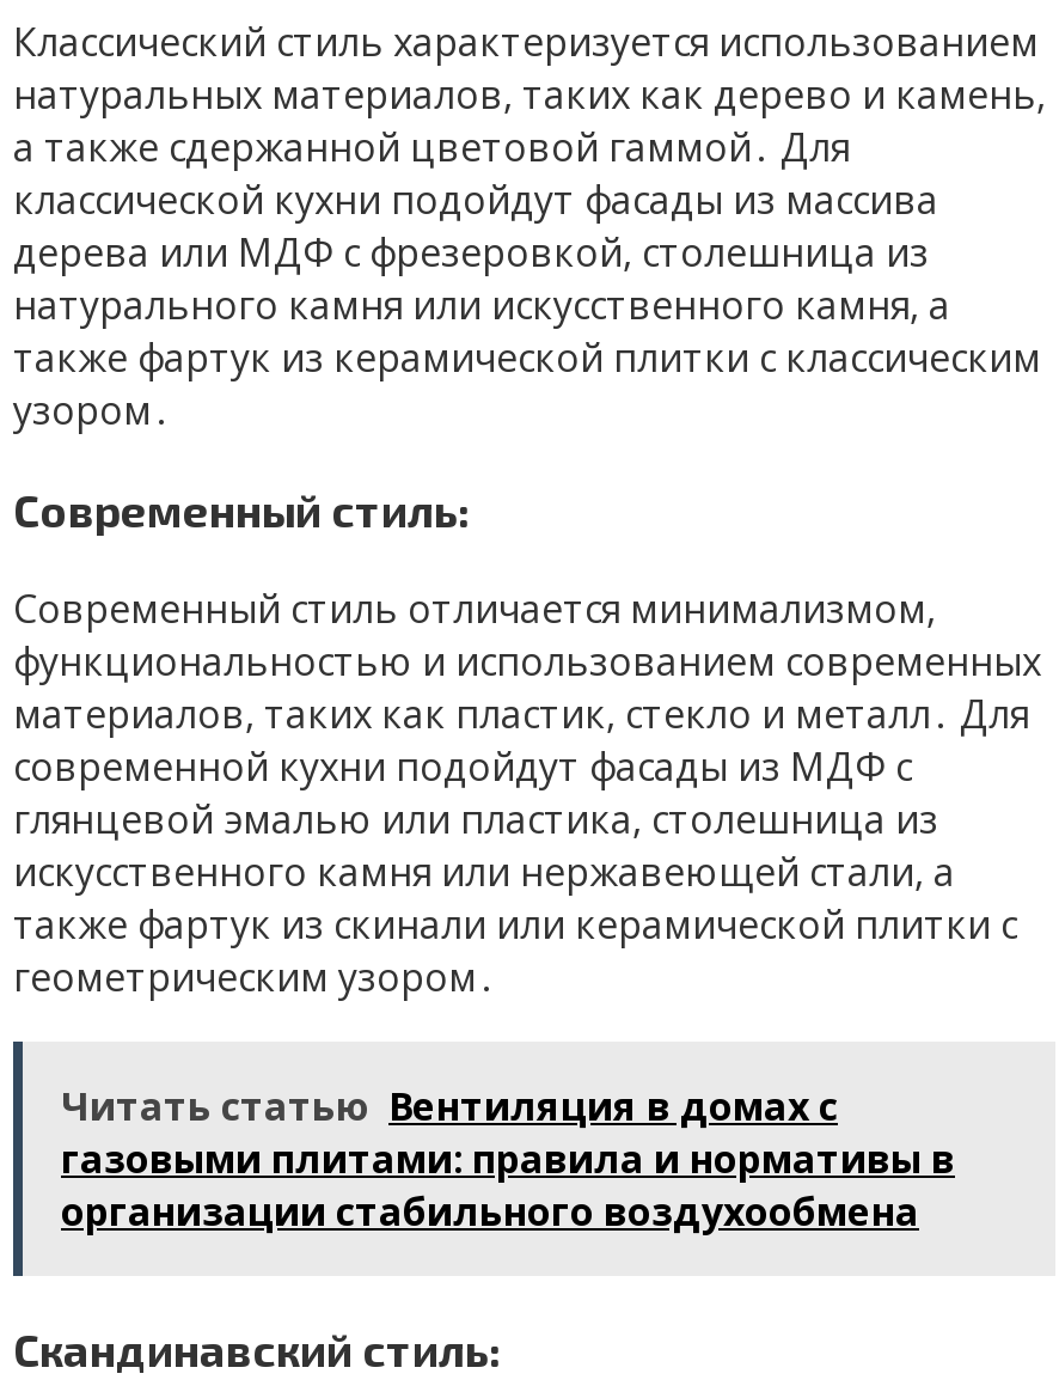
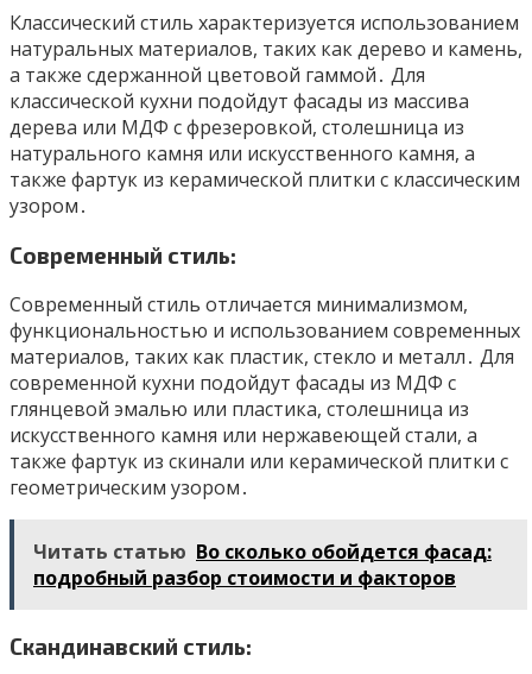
[61,1080,955,1237] Читать статью Вентиляция в домах с | газовыми плитами: правила и нормативы в | организации стабильного воздухообмена -> [33,538,492,591] Читать статью Во сколько обойдется фасад: | подробный разбор стоимости и факторов

